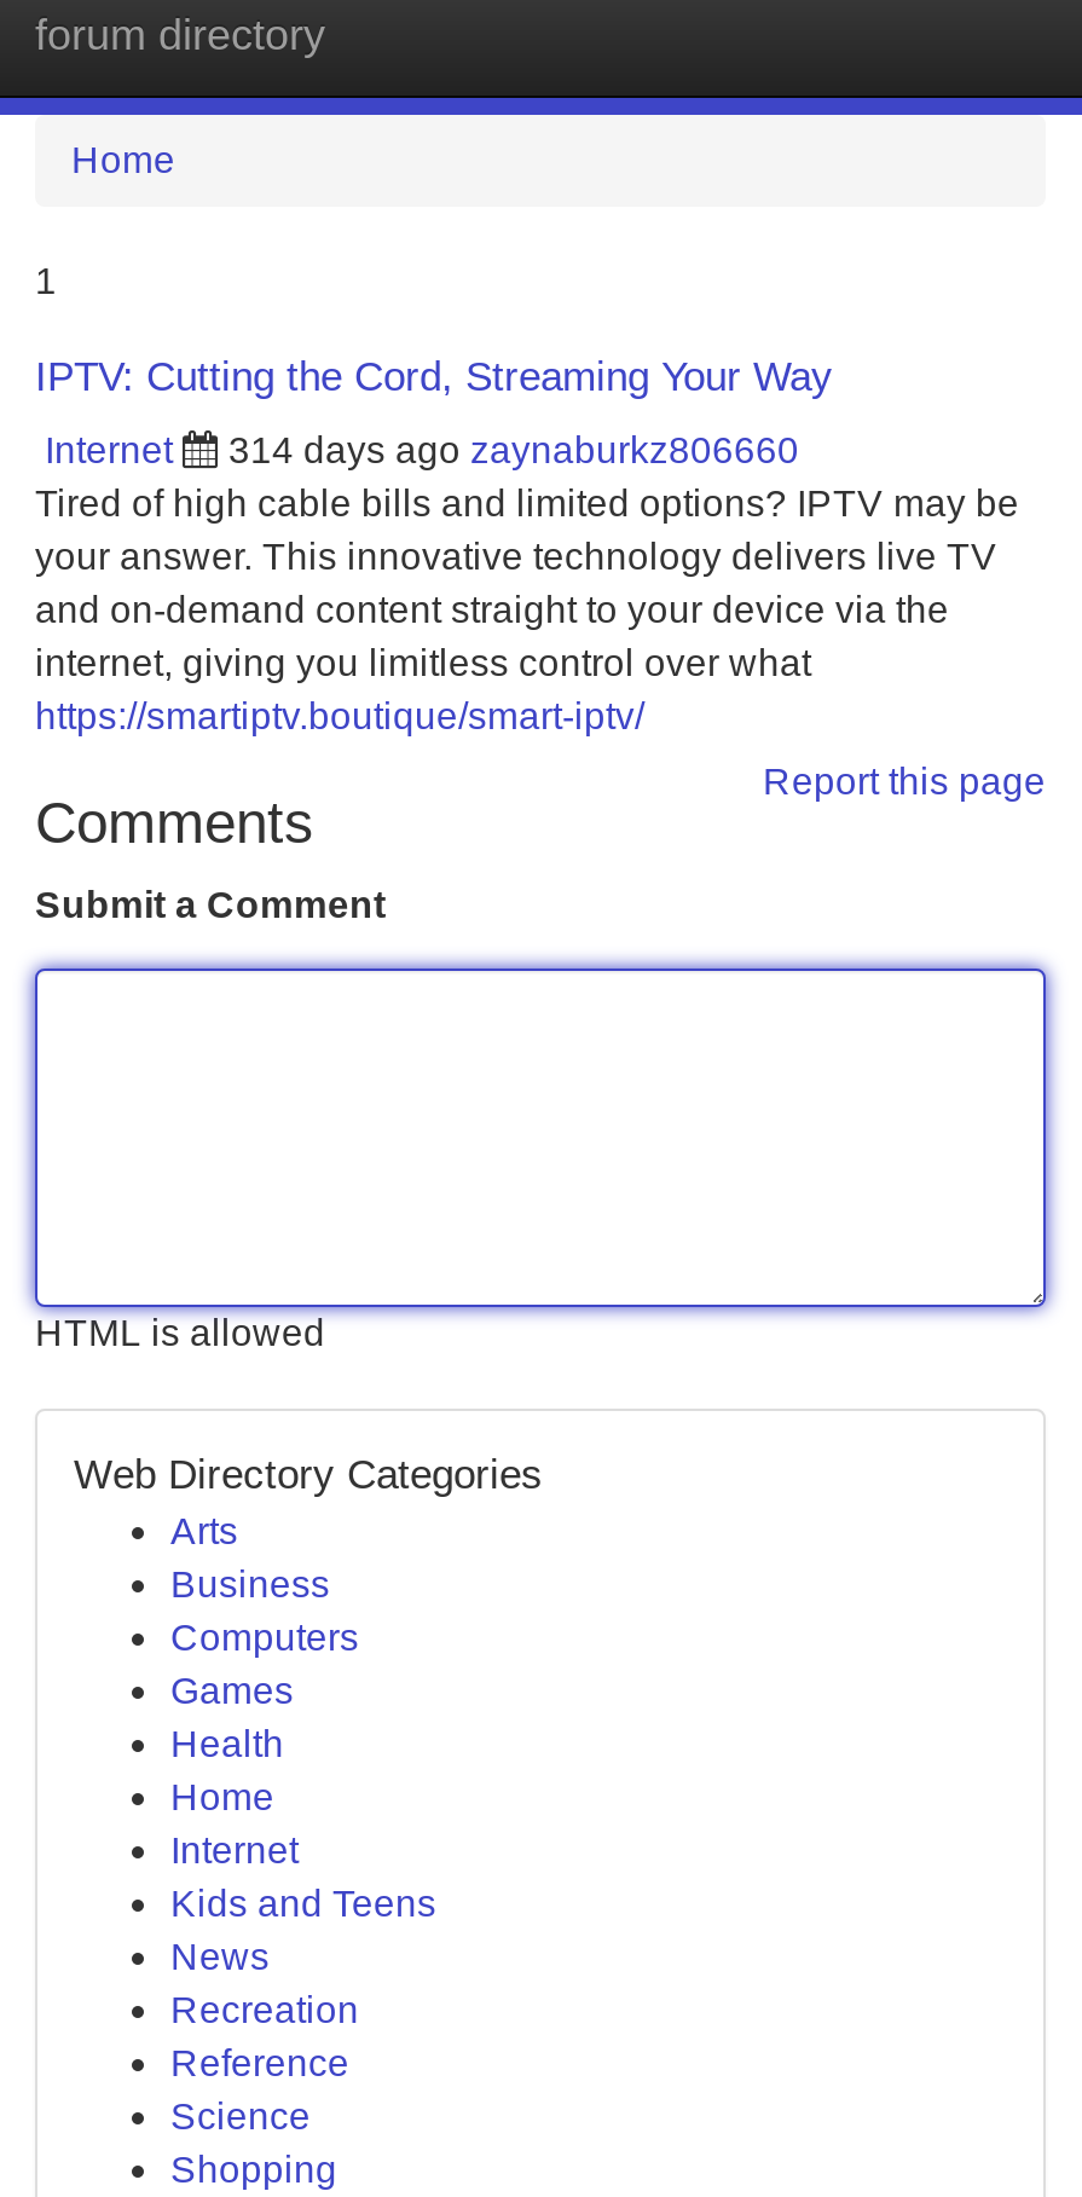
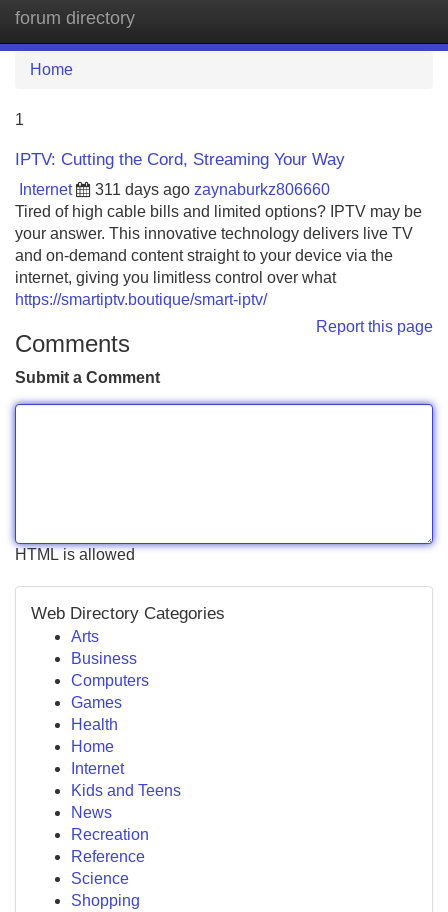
[228,429,799,470] 314 days ago zaynaburkz806660 -> [95,181,330,198] 311 days ago zaynaburkz806660

